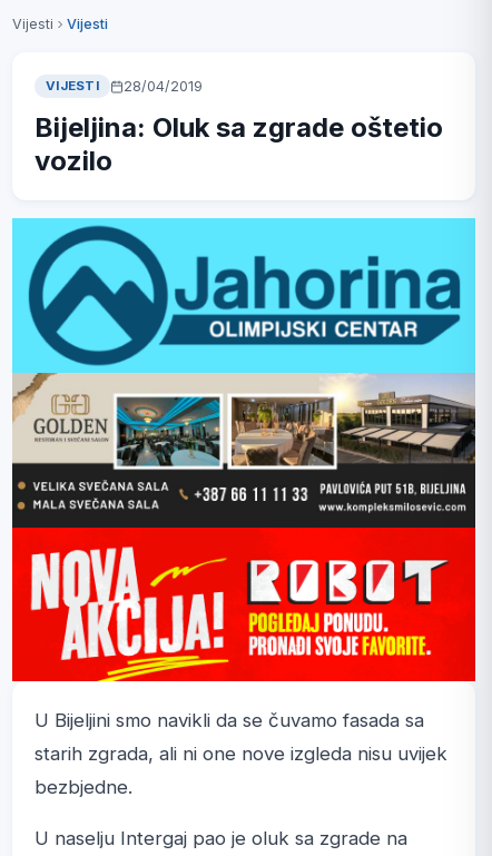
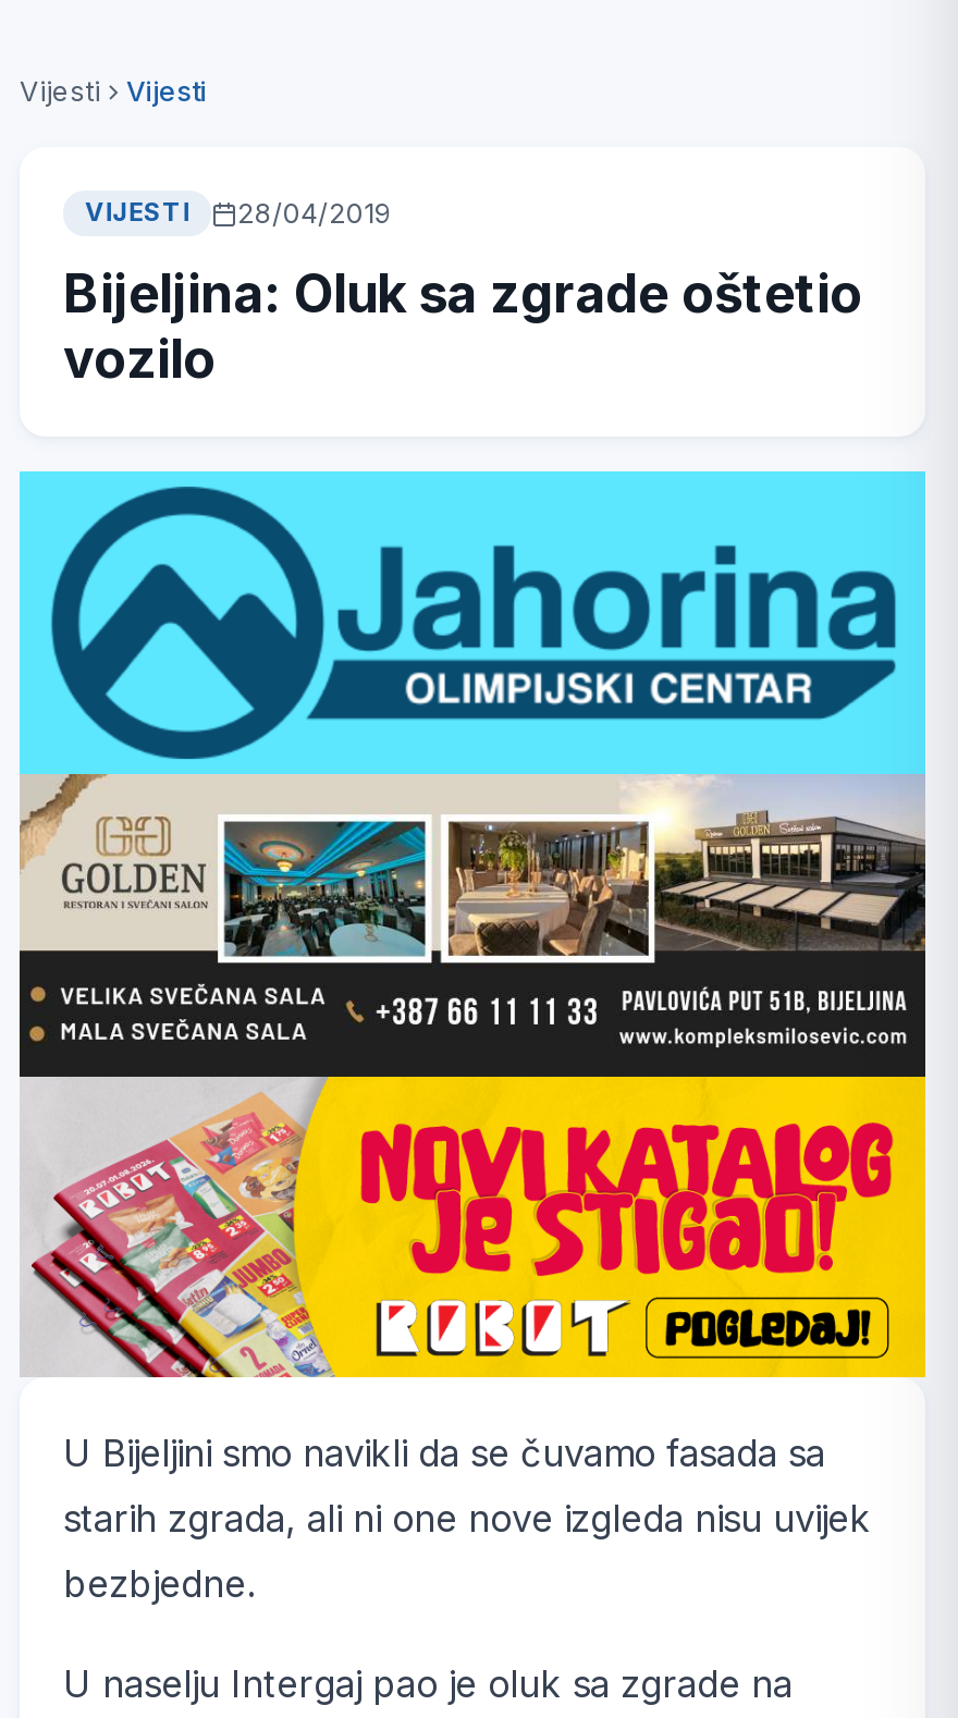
[11,527,476,682] [image] -> [20,1075,928,1379] [image]

